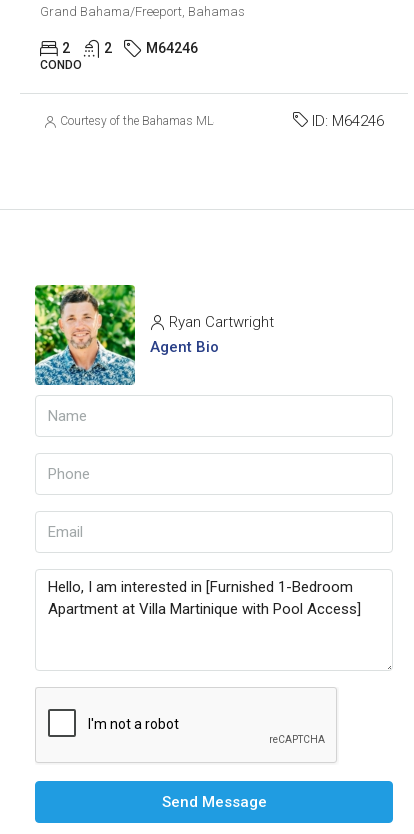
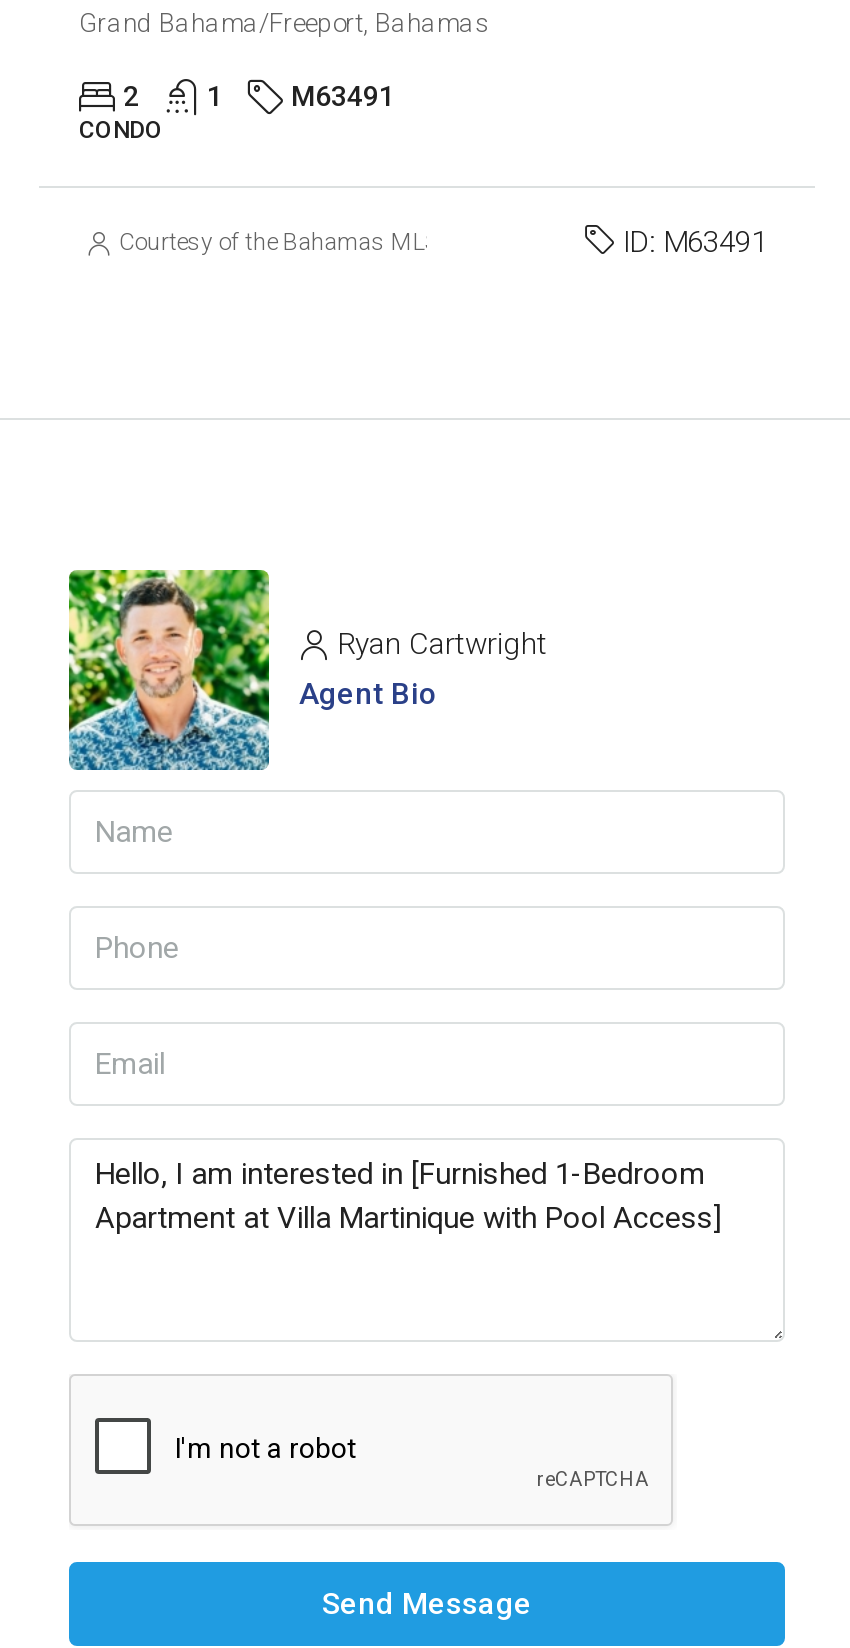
[104,40,198,56] 2 | M64246 -> [207,80,395,112] 1 | M63491
[312,112,384,130] ID: M64246 -> [623,224,767,260] ID: M63491

